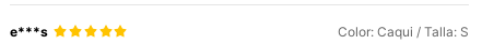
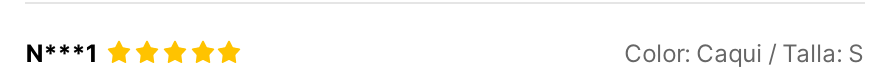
[10,23,48,39] e***s -> [26,38,98,68] N***1

